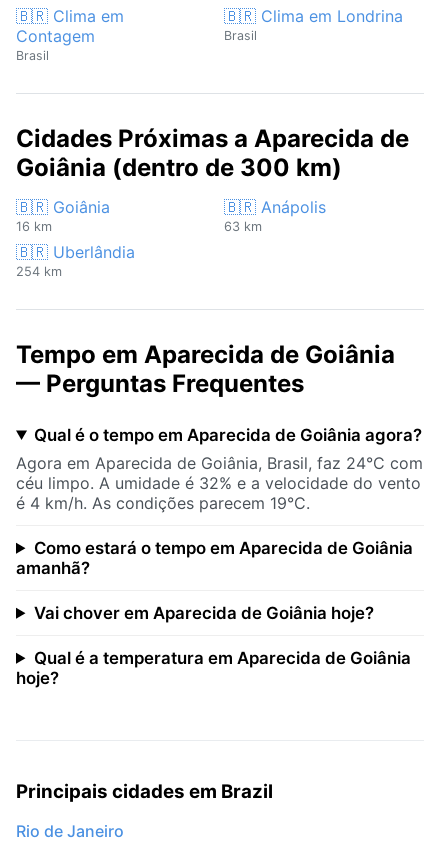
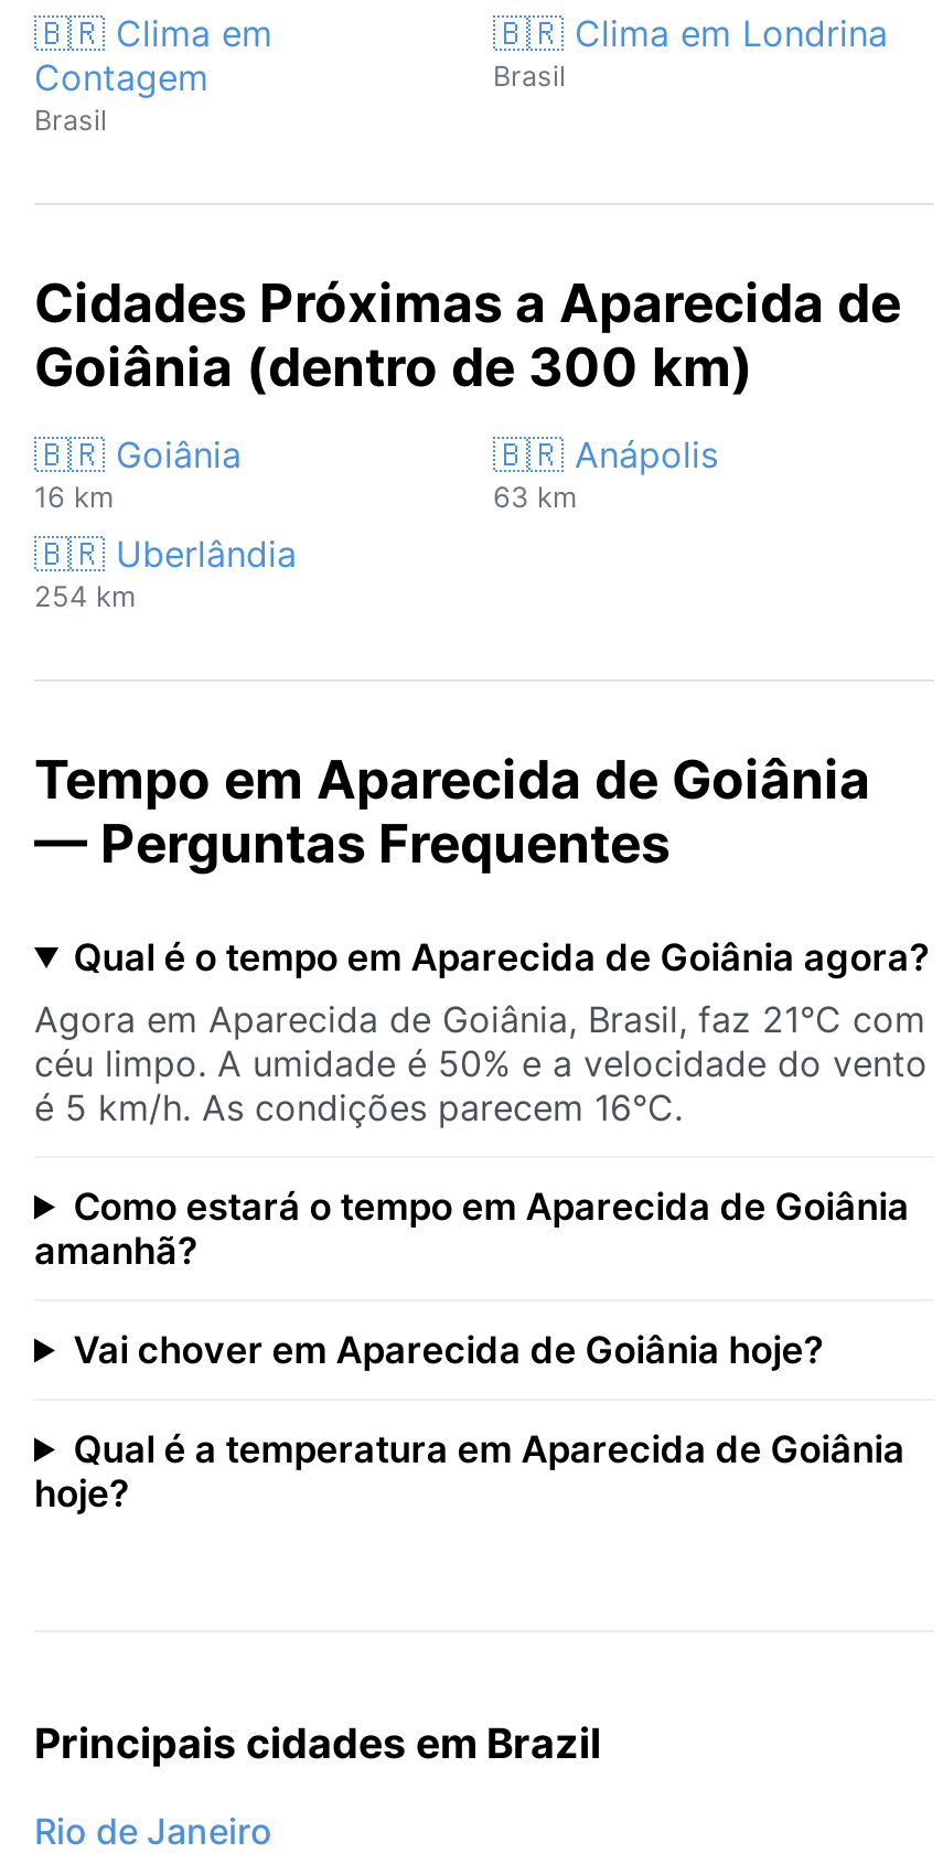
[16,453,423,473] Agora em Aparecida de Goiânia, Brasil, faz 24°C com -> [34,997,925,1041] Agora em Aparecida de Goiânia, Brasil, faz 21°C com
[16,473,421,493] céu limpo. A umidade é 32% e a velocidade do vento -> [34,1041,928,1085] céu limpo. A umidade é 50% e a velocidade do vento
[16,493,310,513] é 4 km/h. As condições parecem 19°C. -> [34,1085,683,1129] é 5 km/h. As condições parecem 16°C.

